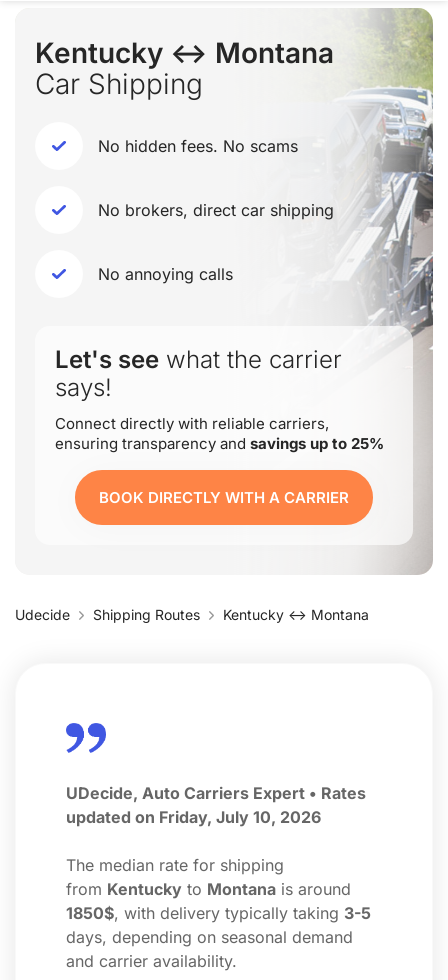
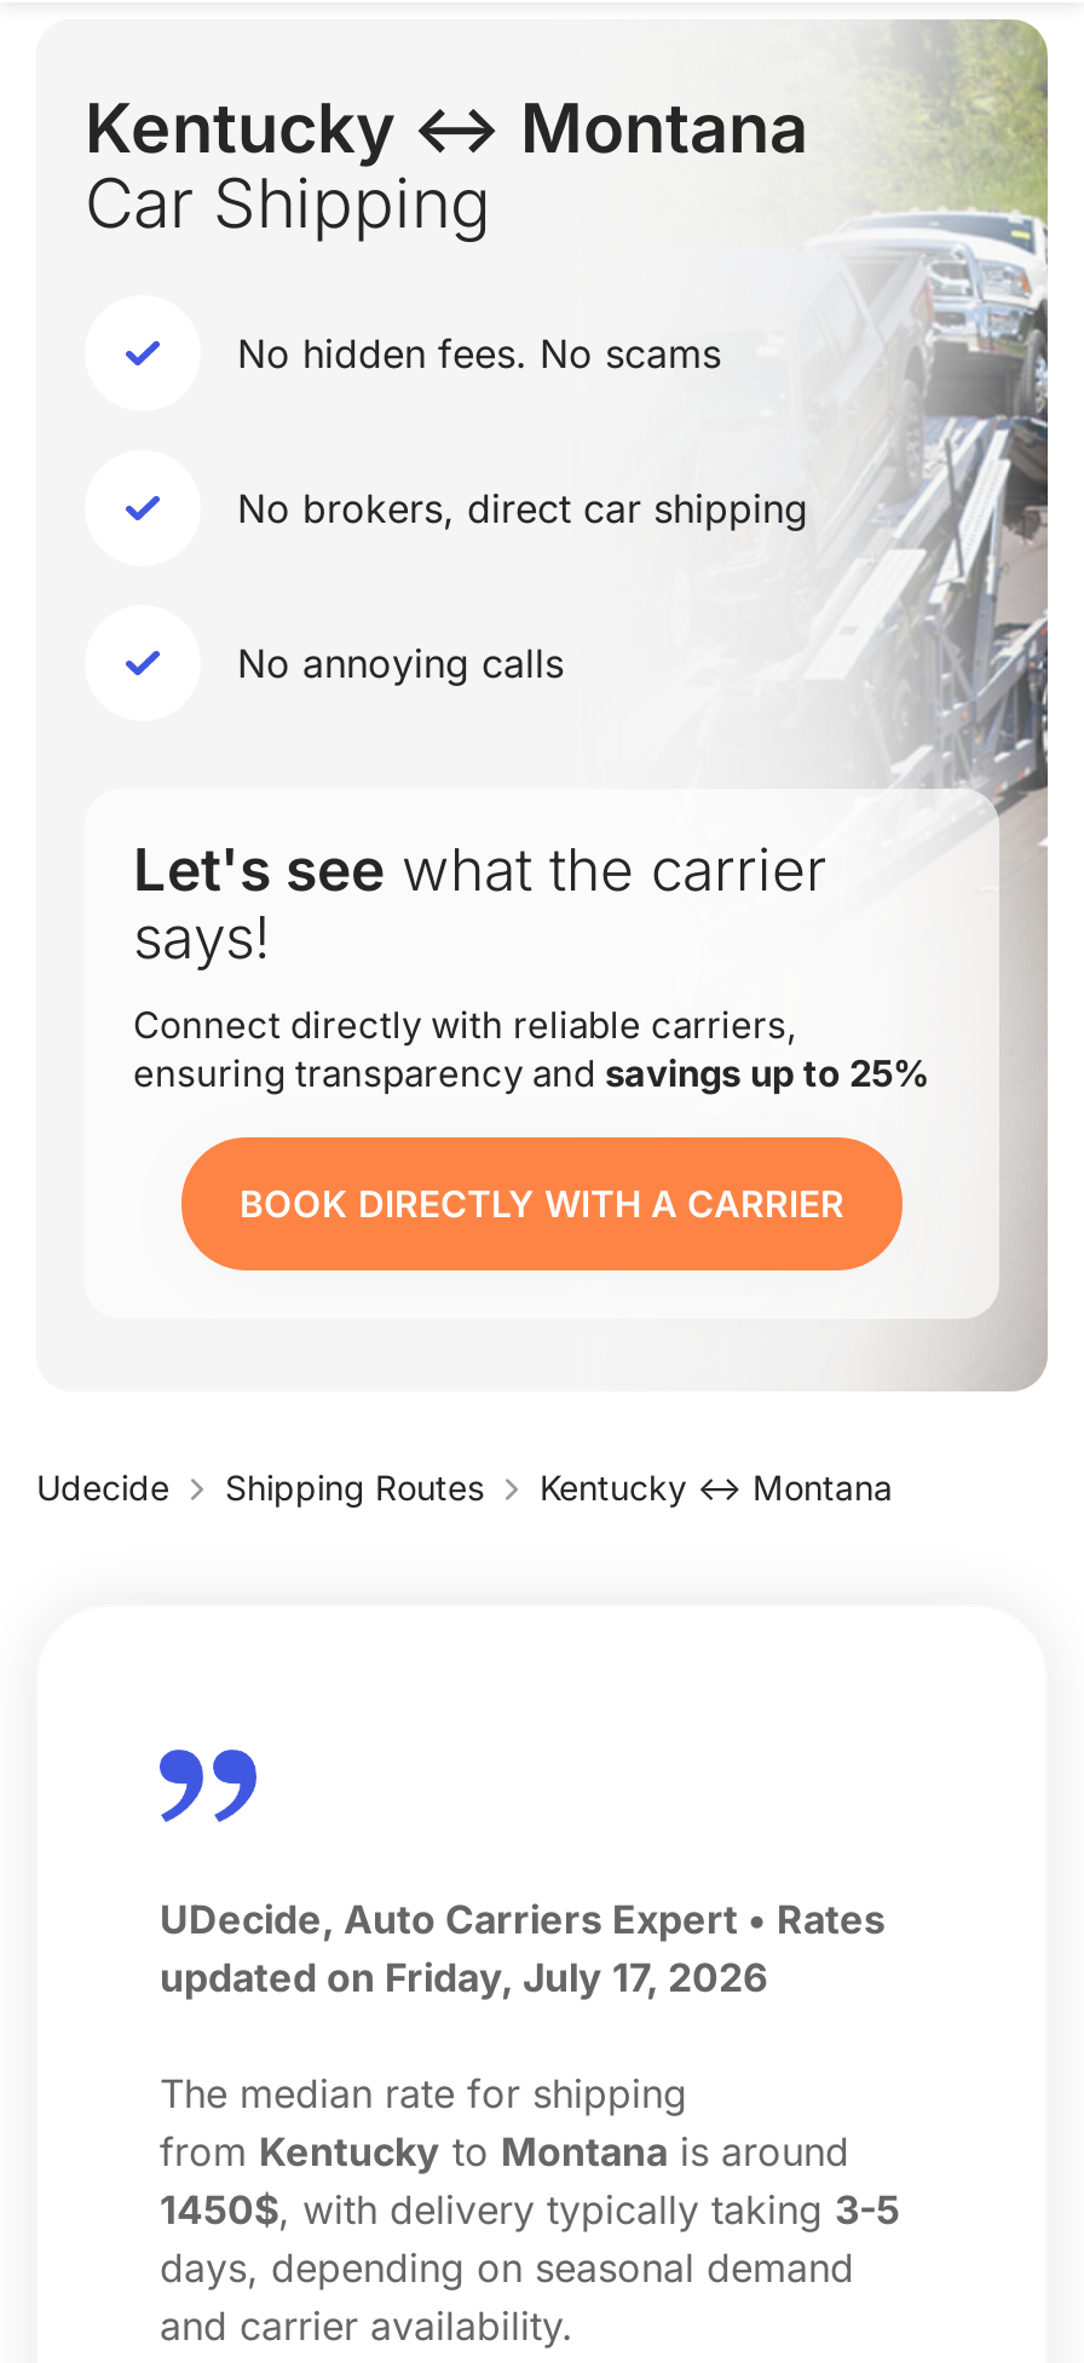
[66,807,321,827] updated on Friday, July 10, 2026 -> [160,1953,767,2001] updated on Friday, July 17, 2026
[66,903,371,923] 1850$, with delivery typically taking 3-5 -> [160,2185,900,2234] 1450$, with delivery typically taking 3-5

